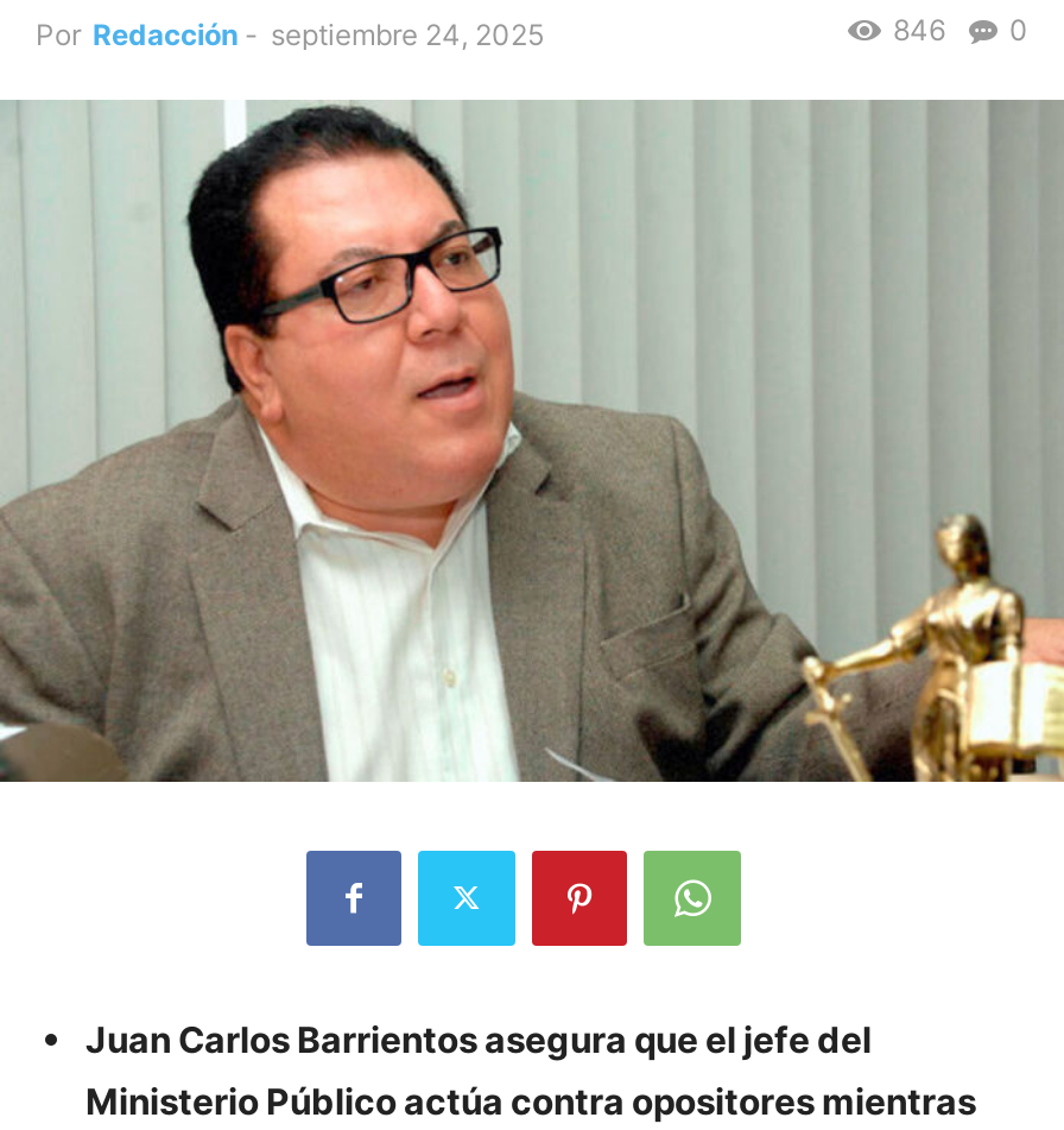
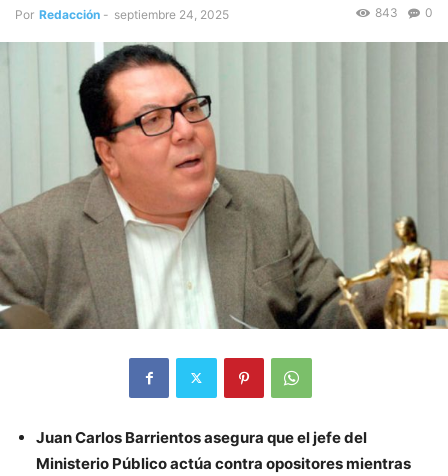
[893,12,1028,48] 846 0 -> [375,5,433,20] 843 0

